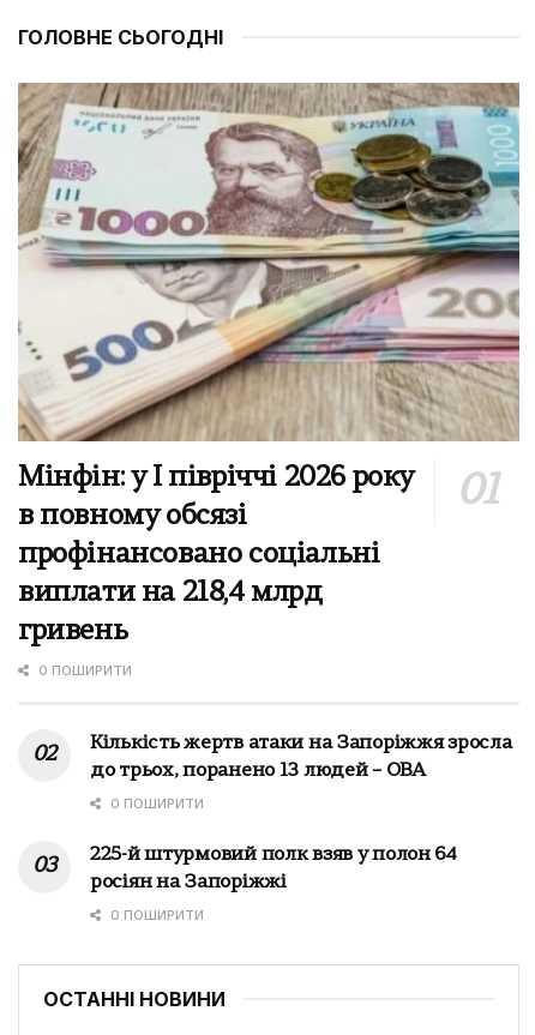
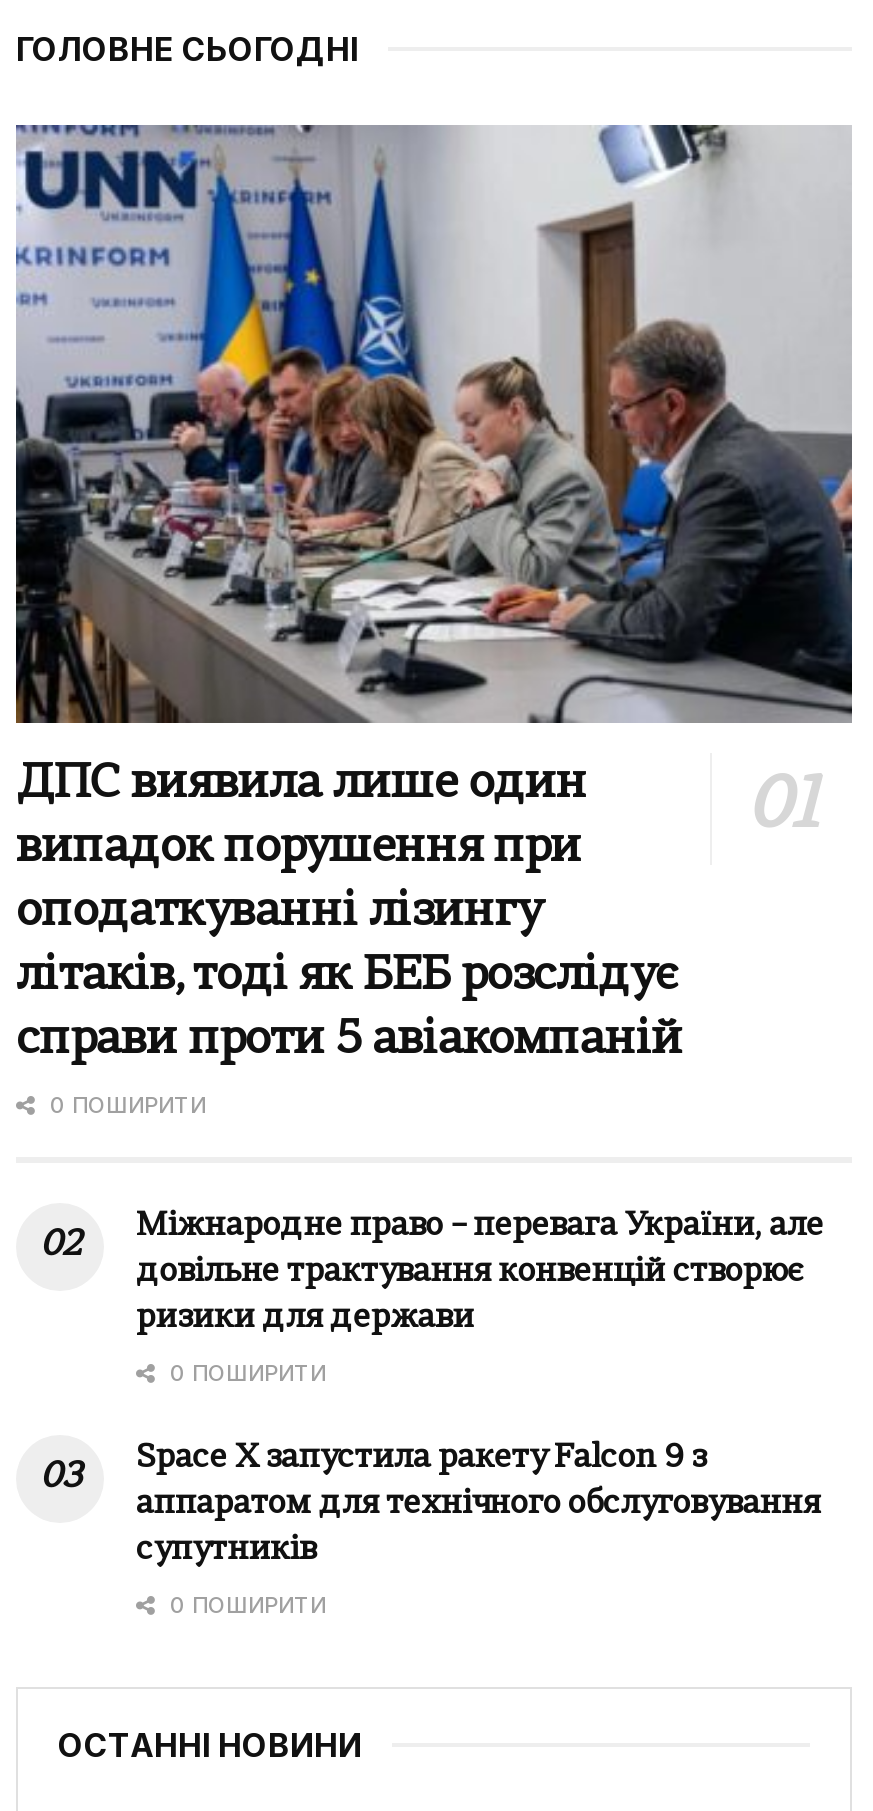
[17,82,521,646] [image] | Мінфін: у І півріччі 2026 року | в повному обсязі | профінансовано соціальні | виплати на 218,4 млрд | гривень -> [14,123,854,1064] [image] | ДПС виявила лише один | випадок порушення при | оподаткуванні лізингу | літаків, тоді як БЕБ розслідує | справи проти 5 авіакомпаній
[90,734,512,780] Кількість жертв атаки на Запоріжжя зросла | до трьох, поранено 13 людей – ОВА -> [136,1210,824,1334] Міжнародне право – перевага України, але | довільне трактування конвенцій створює | ризики для держави
[90,845,457,892] 225-й штурмовий полк взяв у полон 64 | росіян на Запоріжжі -> [136,1442,820,1566] Space X запустила ракету Falcon 9 з | аппаратом для технічного обслуговування | супутників

